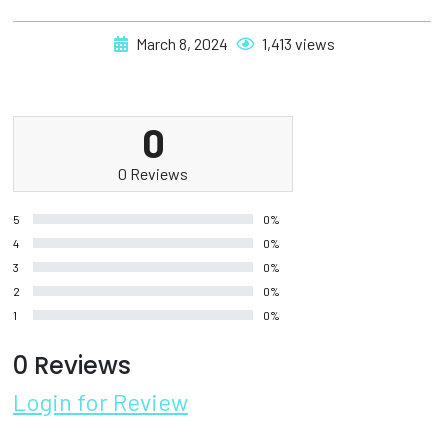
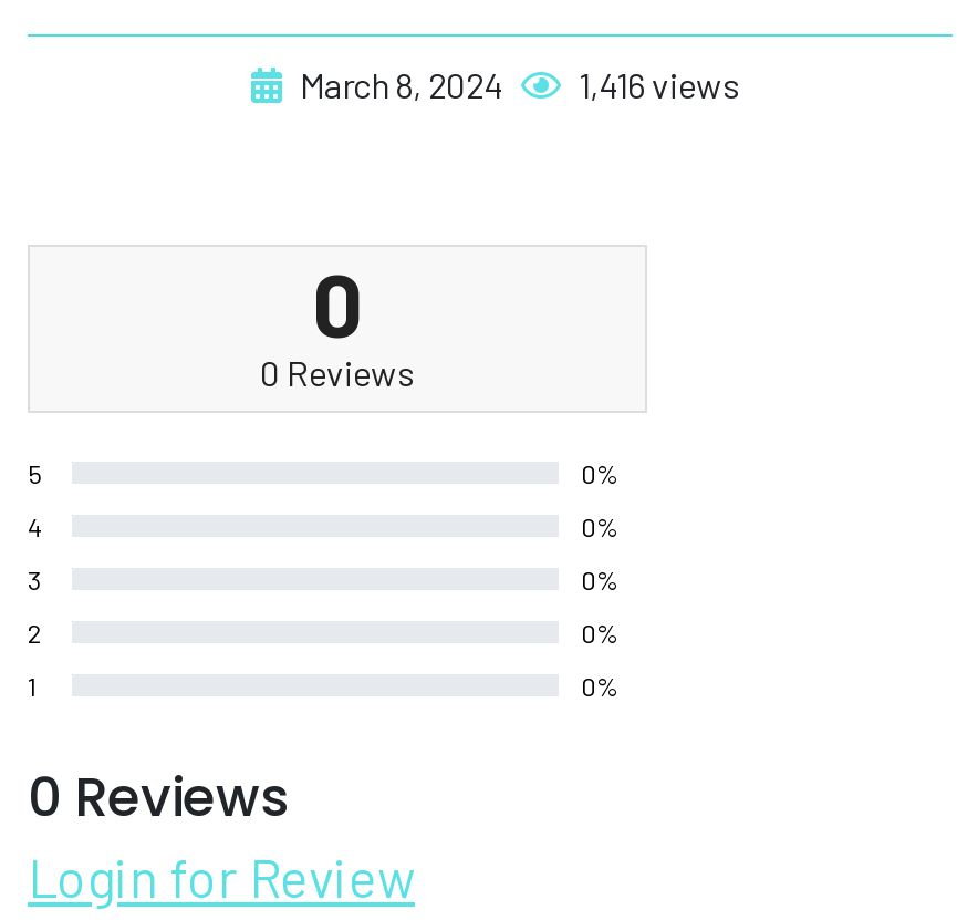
[133,34,335,53] March 8, 2024 1,413 views -> [293,64,740,106] March 8, 2024 1,416 views

